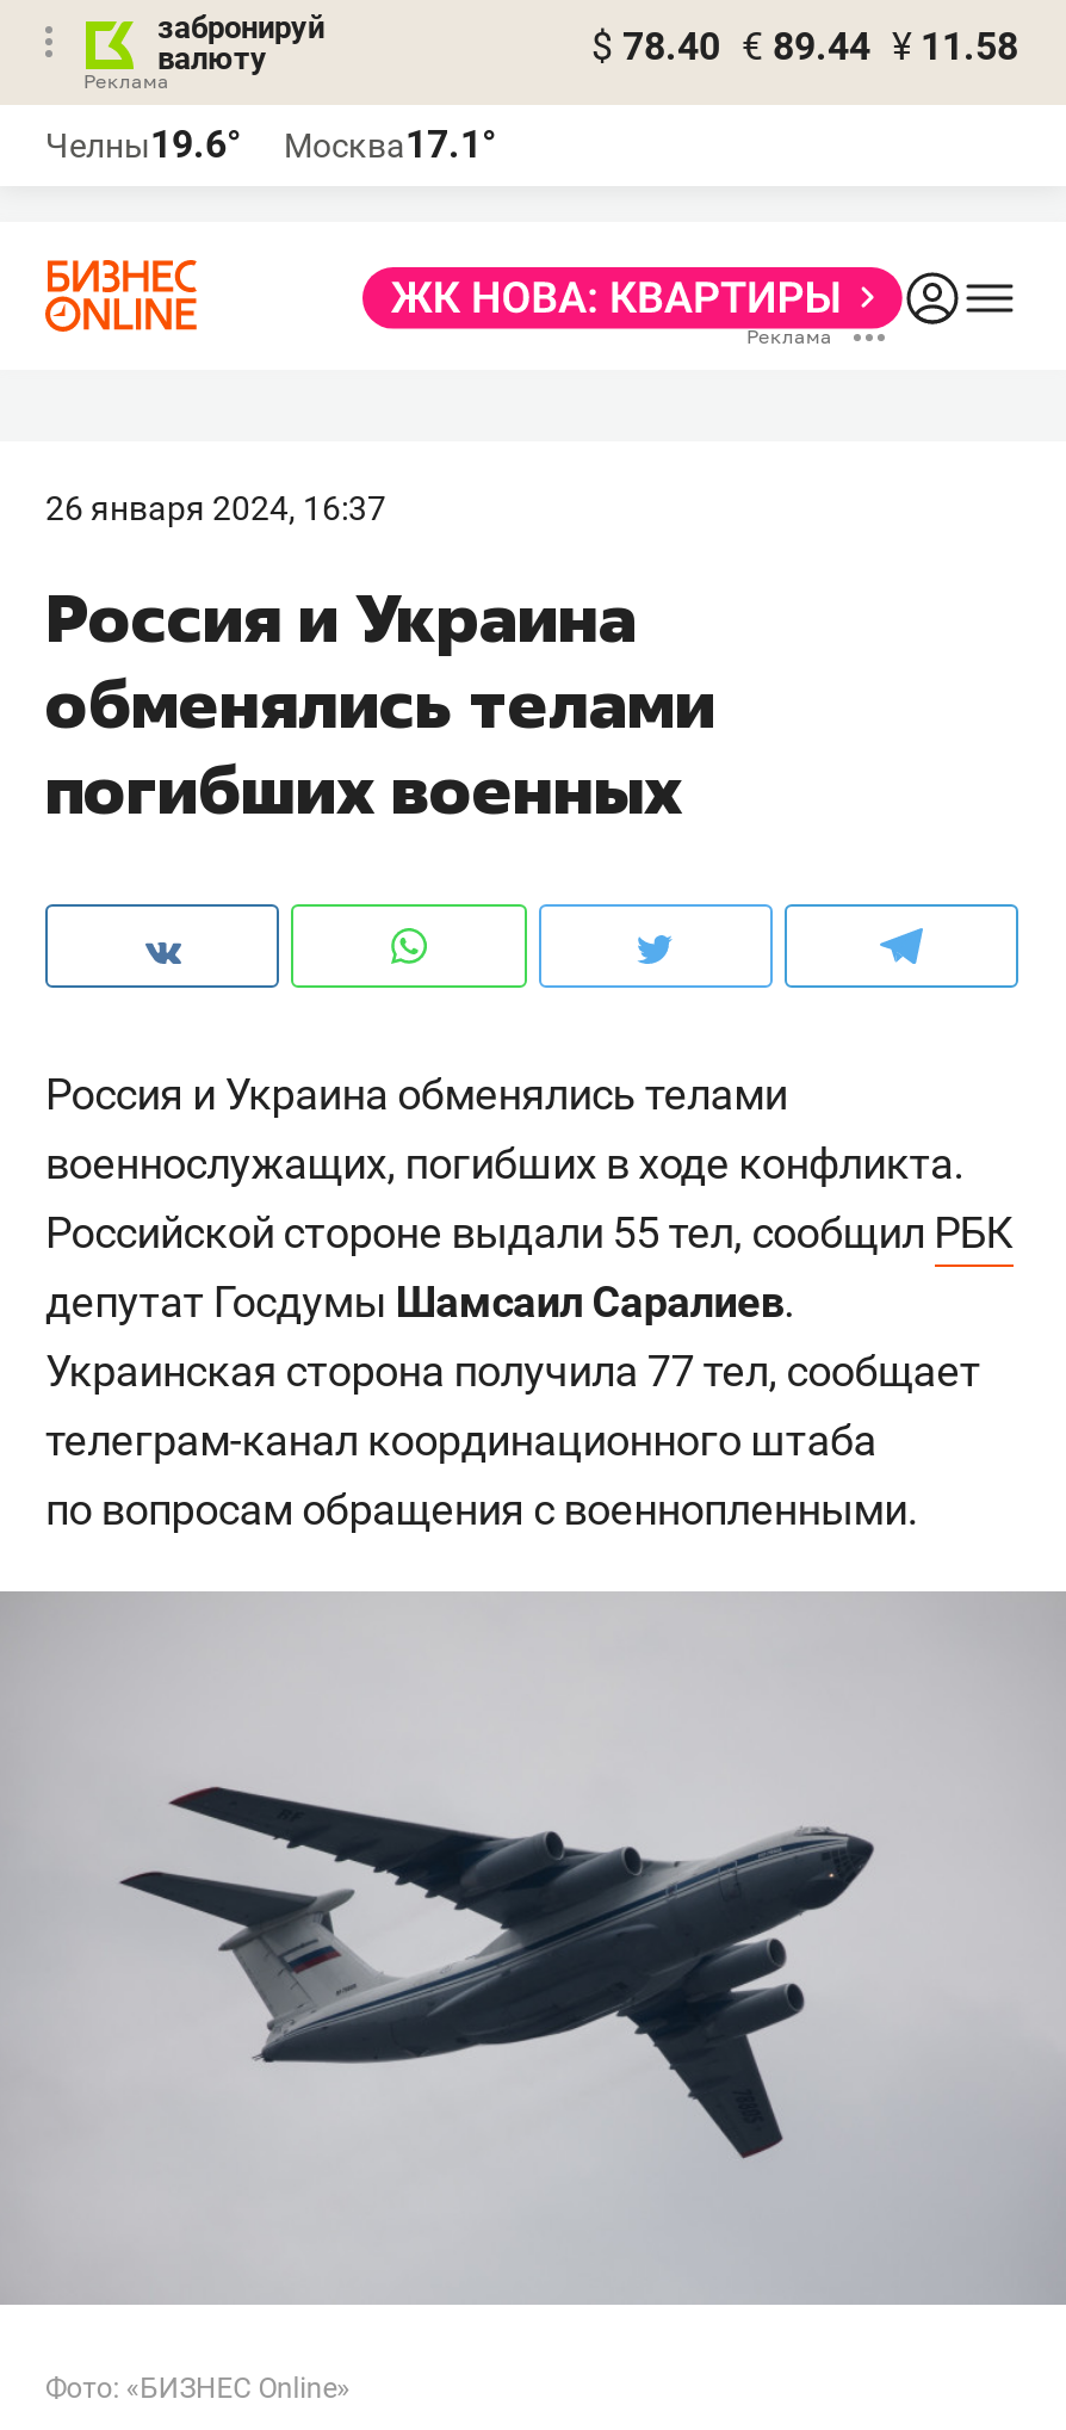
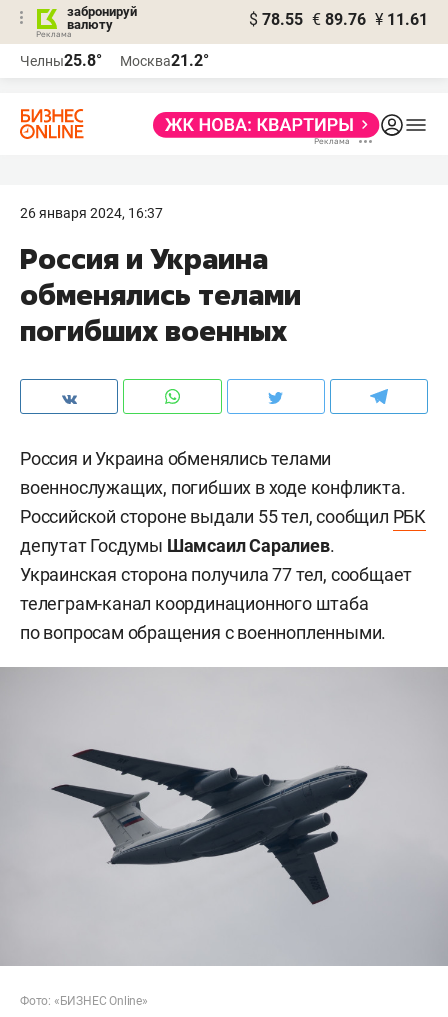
[591,24,1018,69] $ 78.40 € 89.44 ¥ 11.58 -> [249,10,428,29] $ 78.55 € 89.76 ¥ 11.61
[45,122,241,167] Челны19.6° -> [20,51,102,70] Челны25.8°
[284,122,496,167] Москва17.1° -> [120,51,209,70] Москва21.2°

